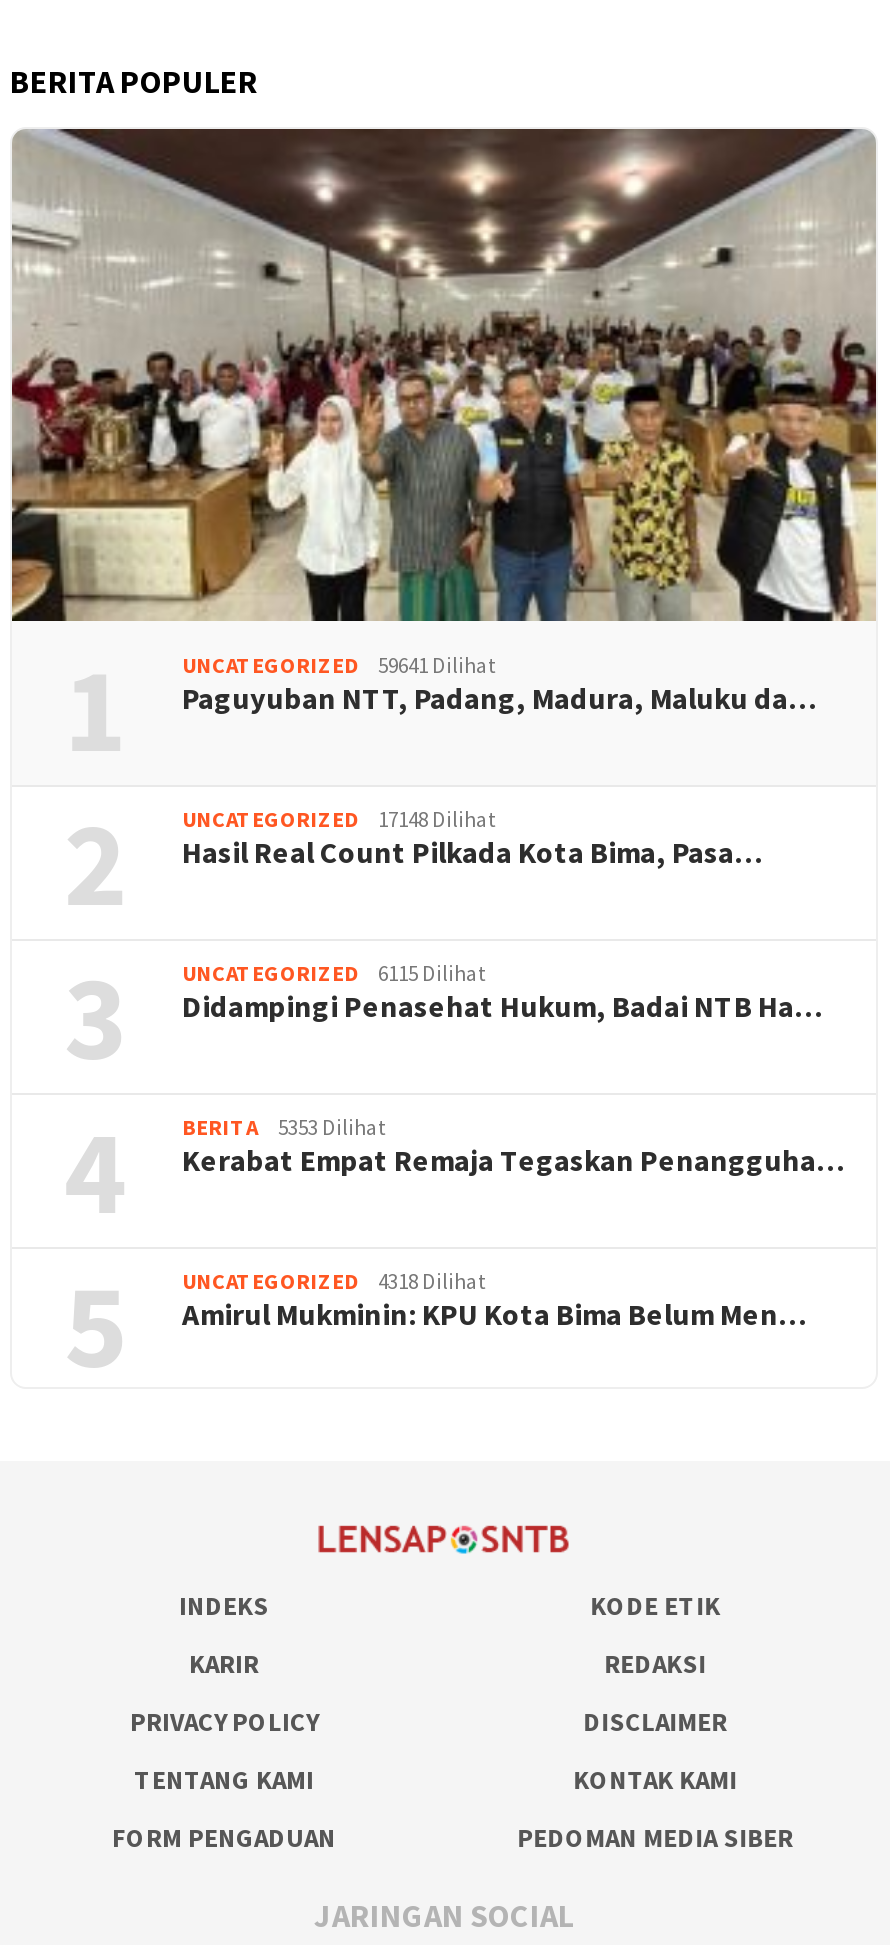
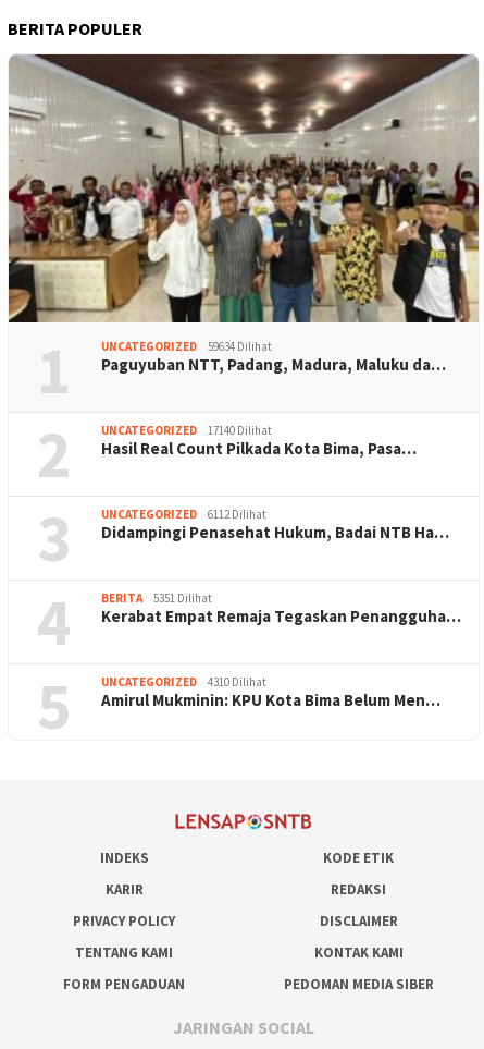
[182,651,496,679] UNCATEGORIZED 59641 Dilihat -> [101,338,272,353] UNCATEGORIZED 59634 Dilihat
[182,805,496,833] UNCATEGORIZED 17148 Dilihat -> [101,422,272,437] UNCATEGORIZED 17140 Dilihat
[182,959,486,987] UNCATEGORIZED 6115 Dilihat -> [101,506,266,521] UNCATEGORIZED 6112 Dilihat
[182,1113,386,1141] BERITA 5353 Dilihat -> [101,590,212,605] BERITA 5351 Dilihat
[182,1267,486,1295] UNCATEGORIZED 4318 Dilihat -> [101,674,266,689] UNCATEGORIZED 4310 Dilihat

